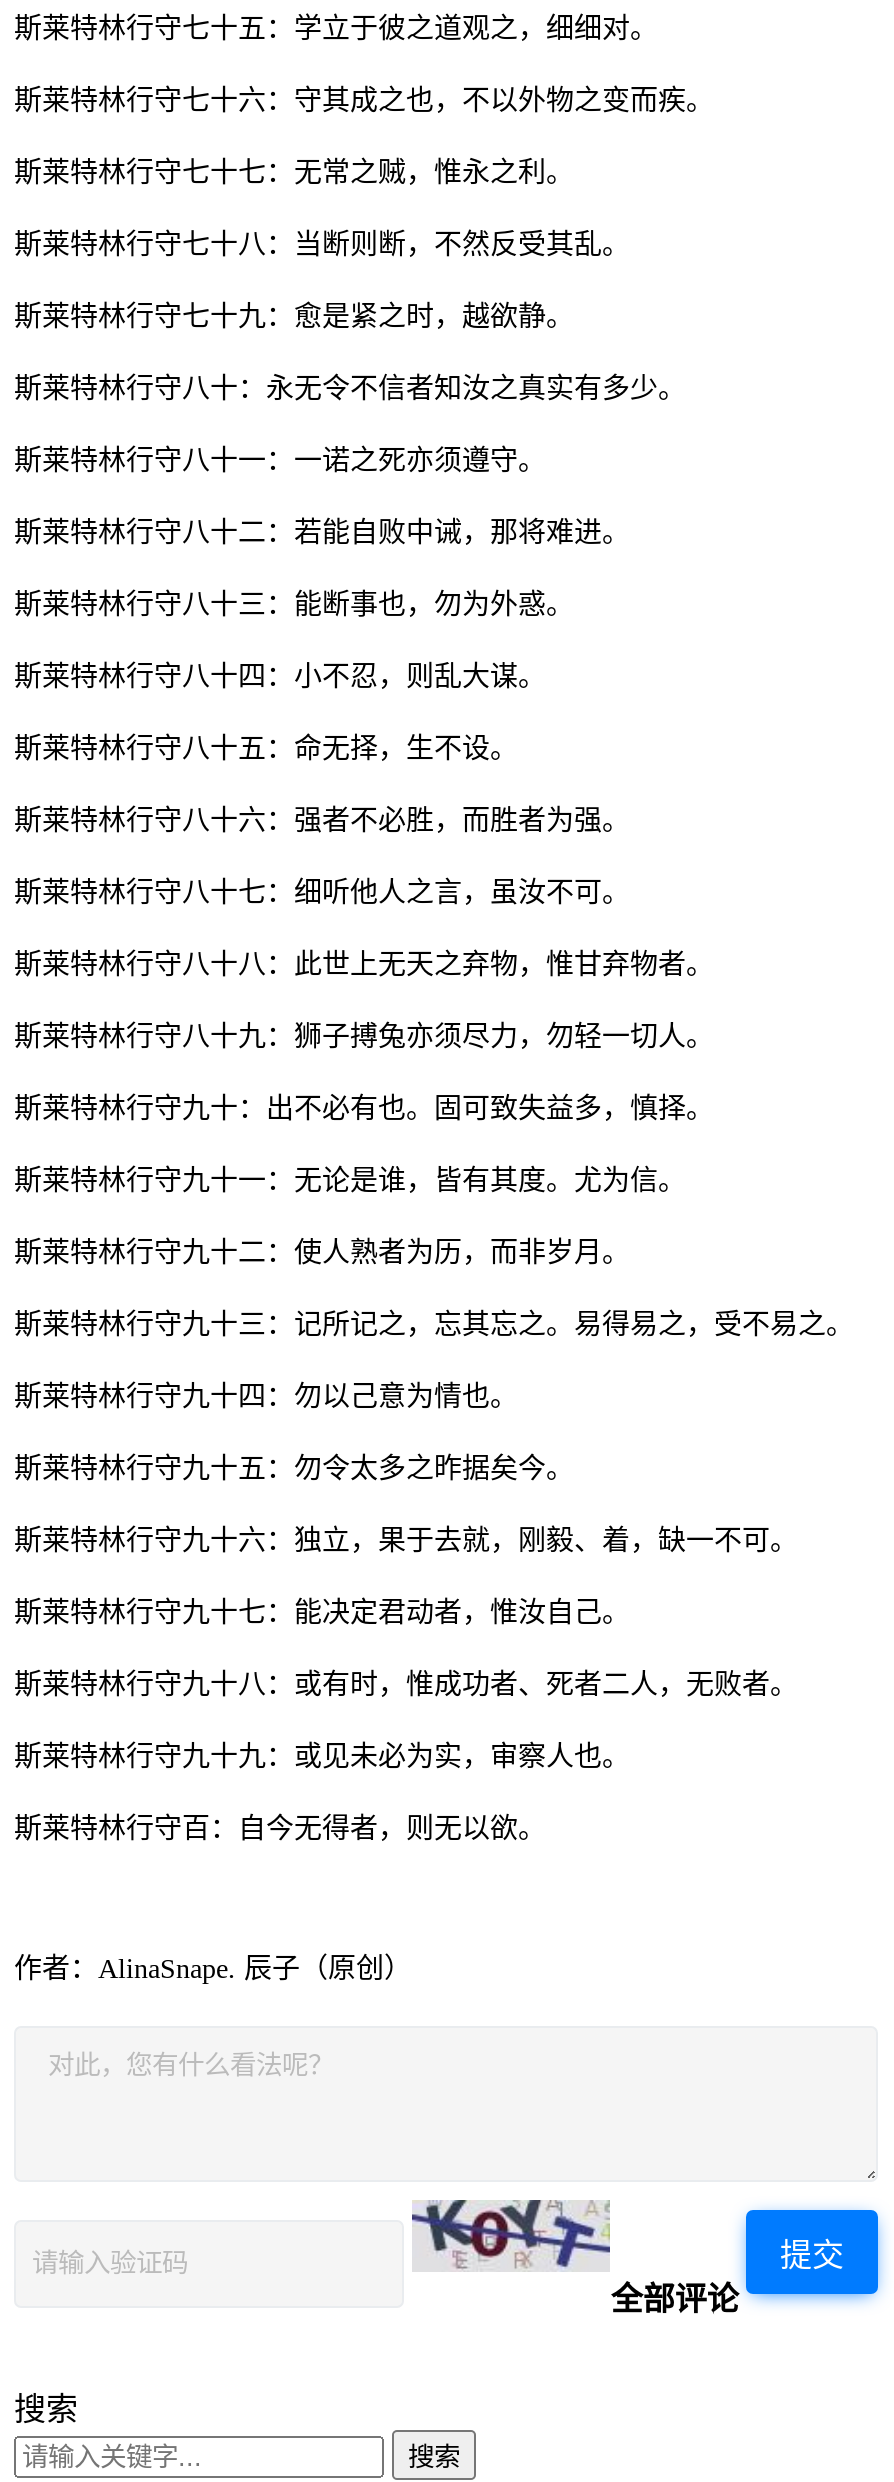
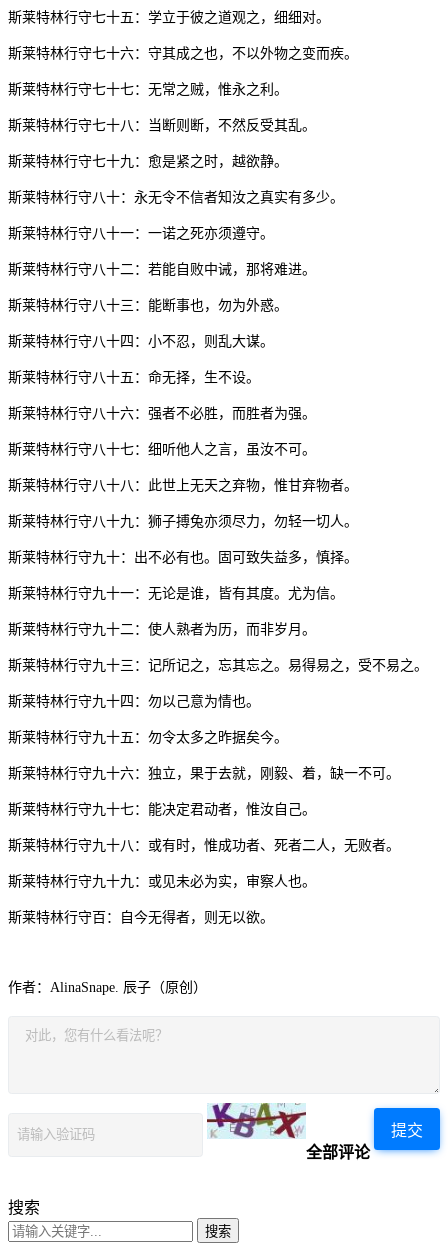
[410,2198,612,2272] [image] -> [206,1102,306,1139] [image]

